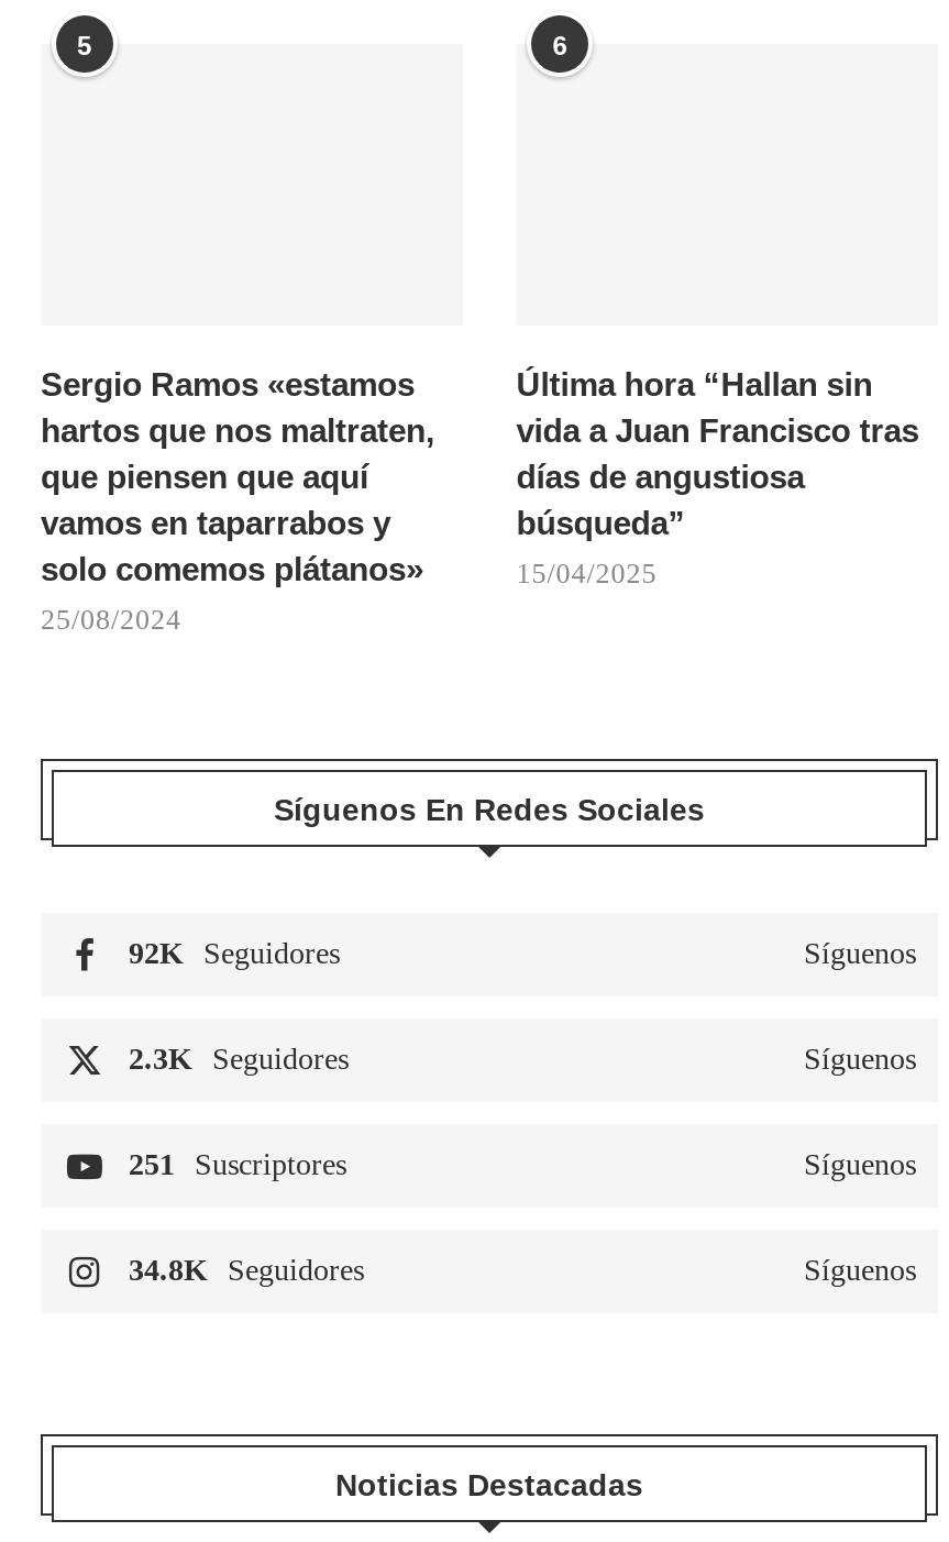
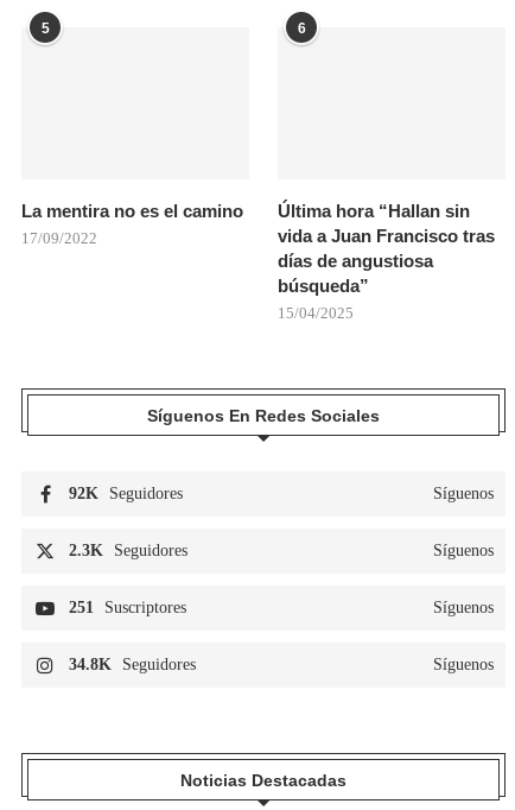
[41,365,434,635] Sergio Ramos «estamos | hartos que nos maltraten, | que piensen que aquí | vamos en taparrabos y | solo comemos plátanos» | 25/08/2024 -> [21,200,243,247] La mentira no es el camino | 17/09/2022

